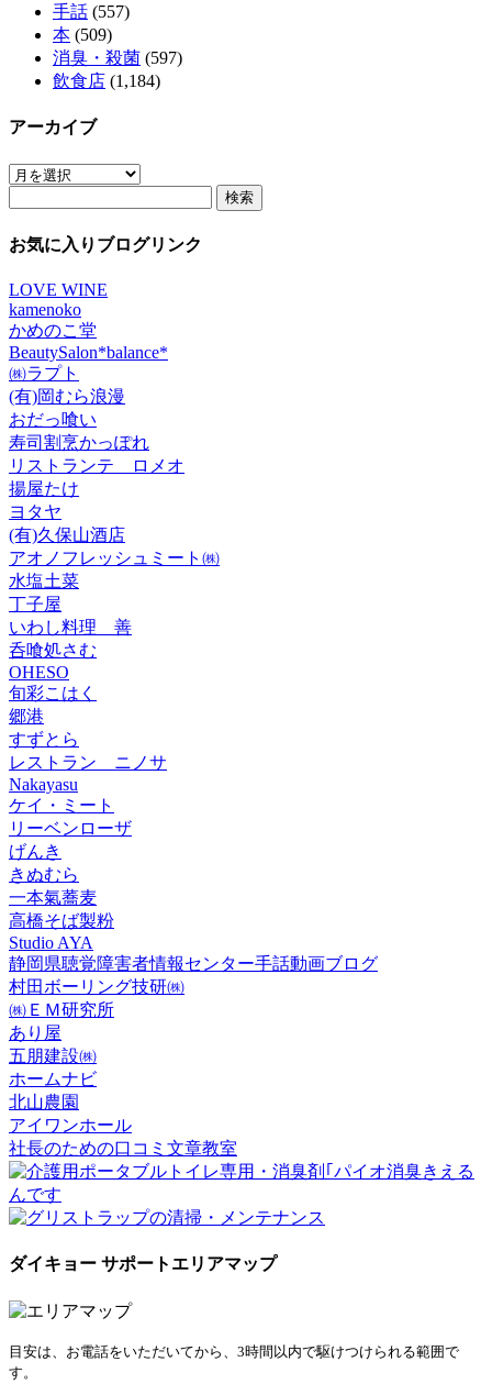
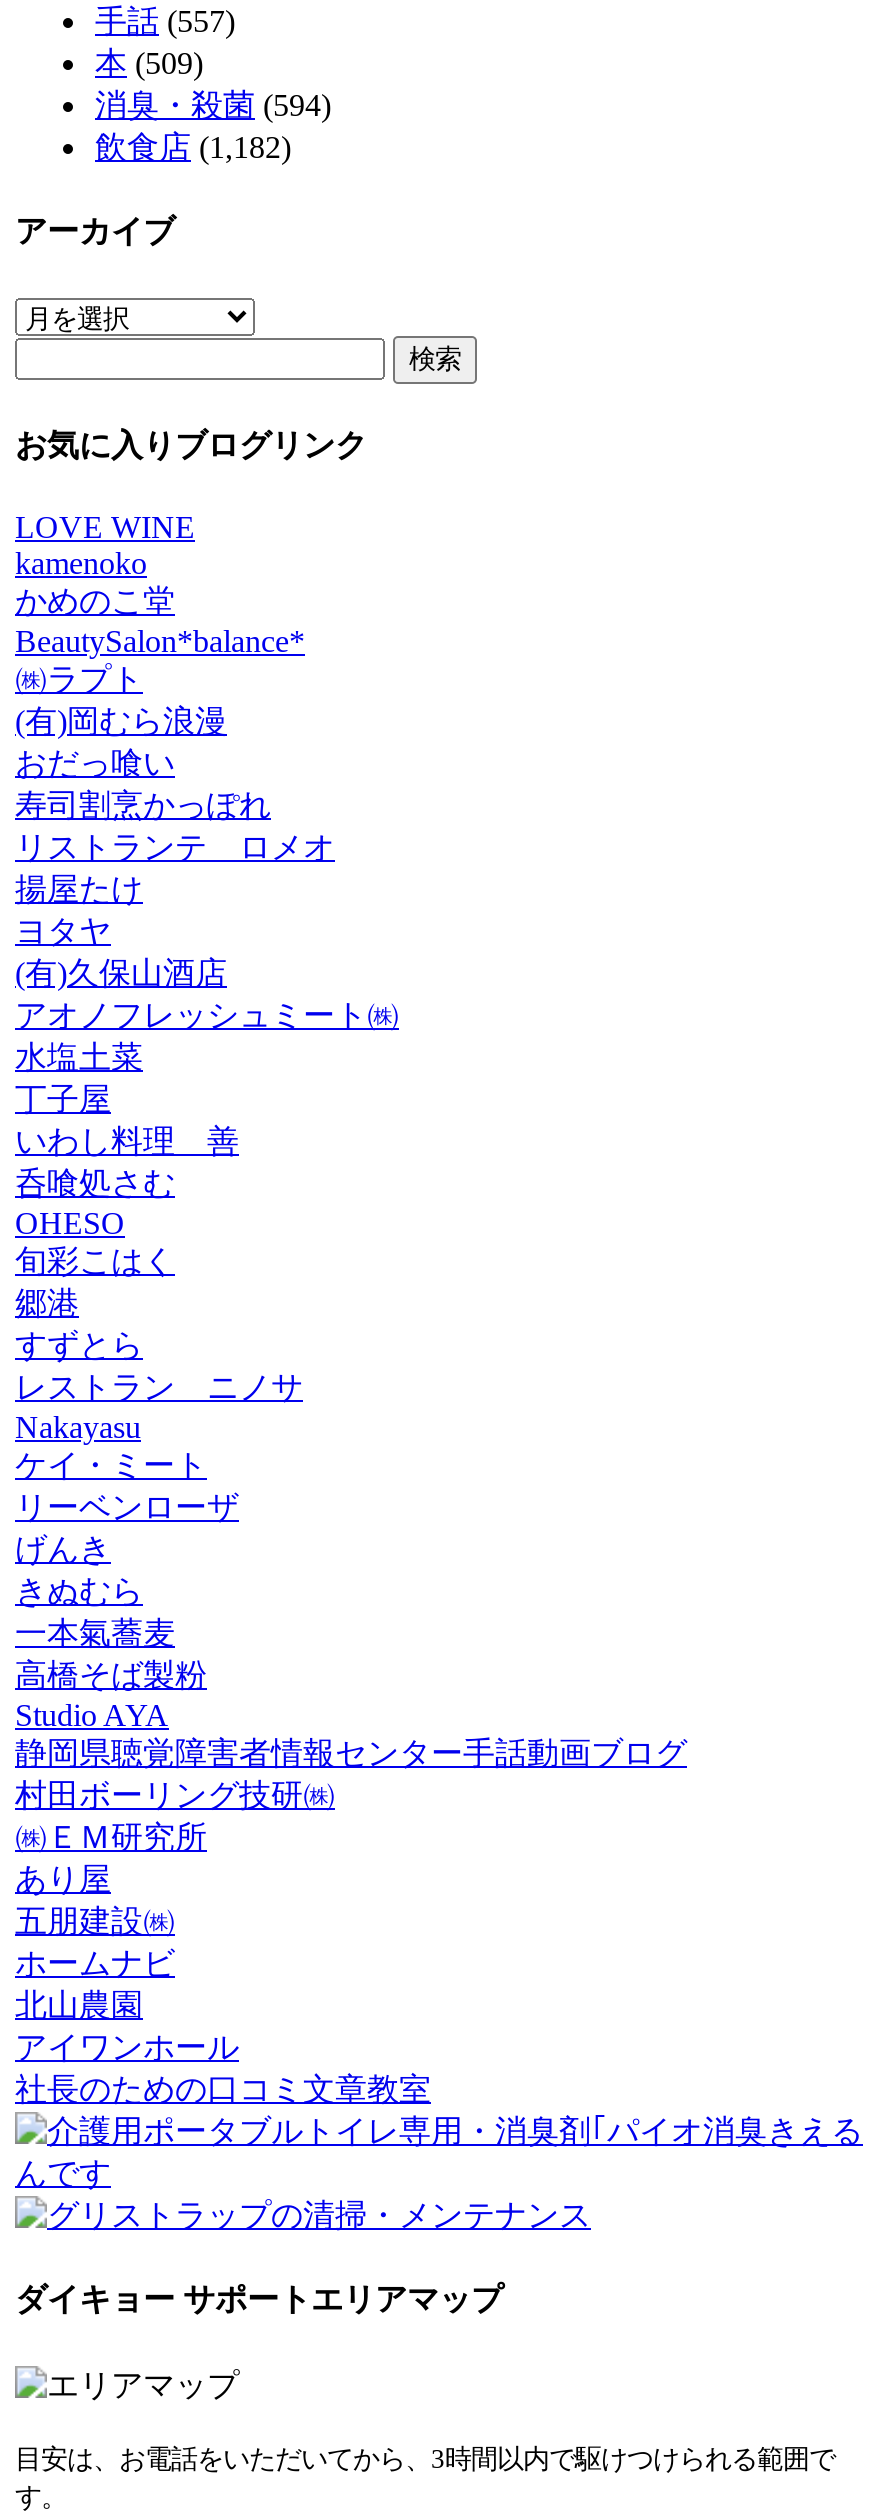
[53,48,182,67] 消臭・殺菌(597) -> [95,88,331,122] 消臭・殺菌(594)
[53,71,160,90] 飲食店(1,184) -> [95,130,291,164] 飲食店(1,182)

